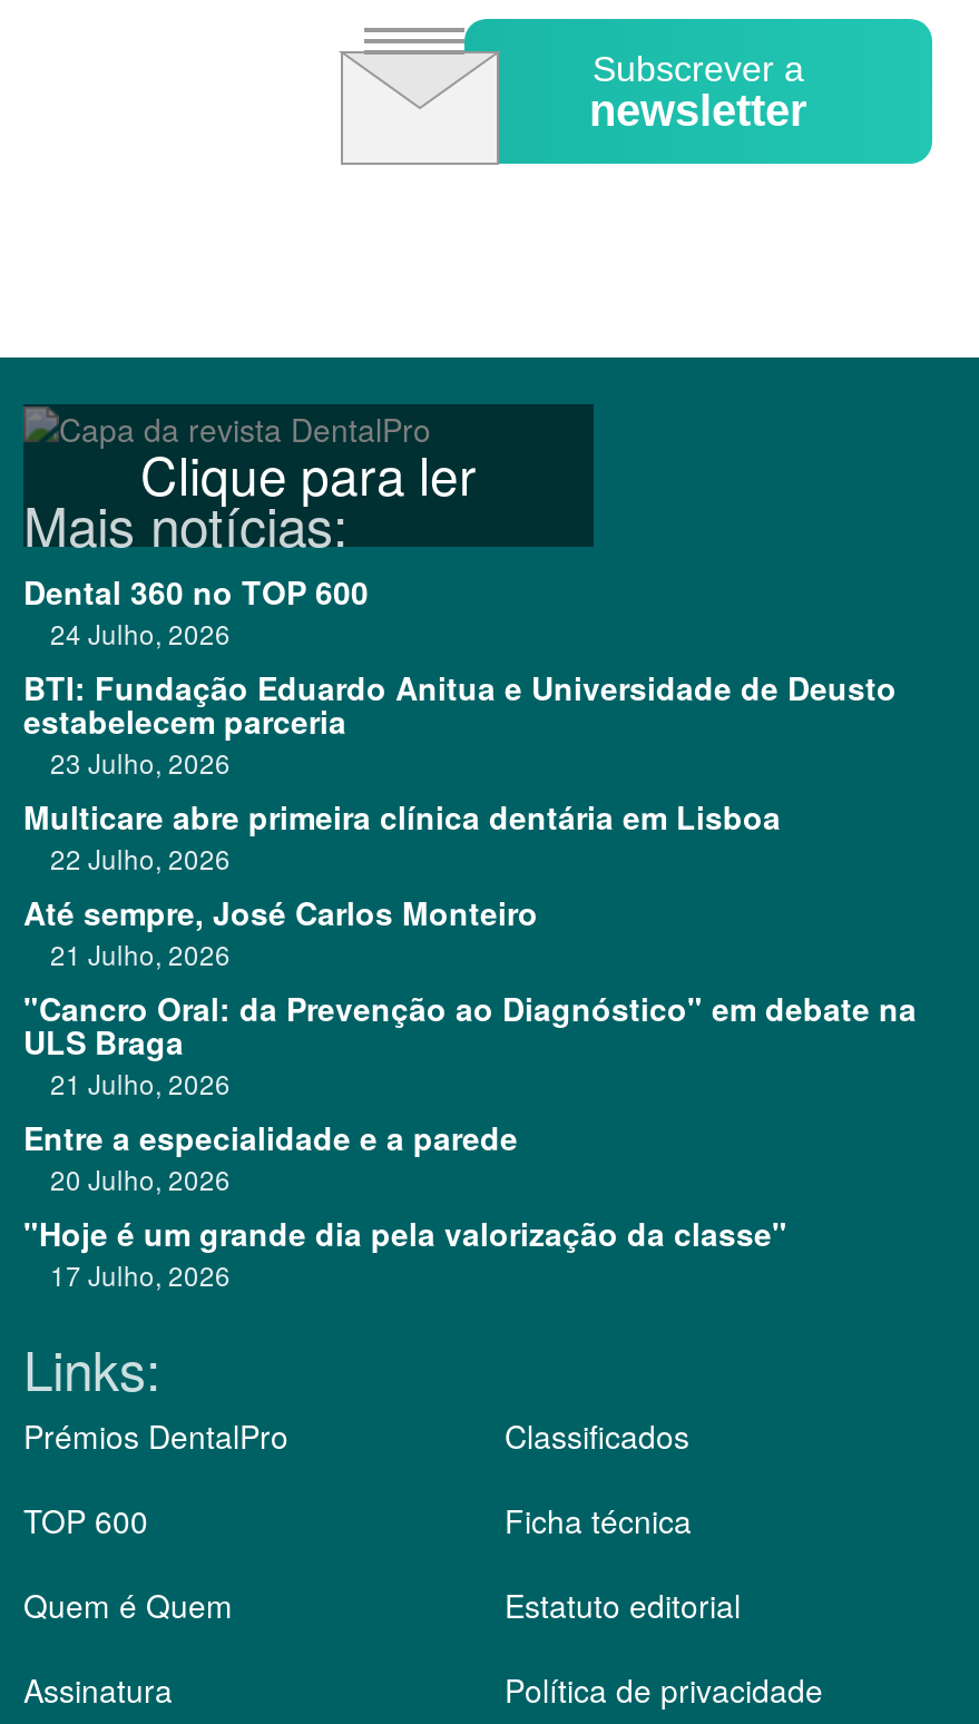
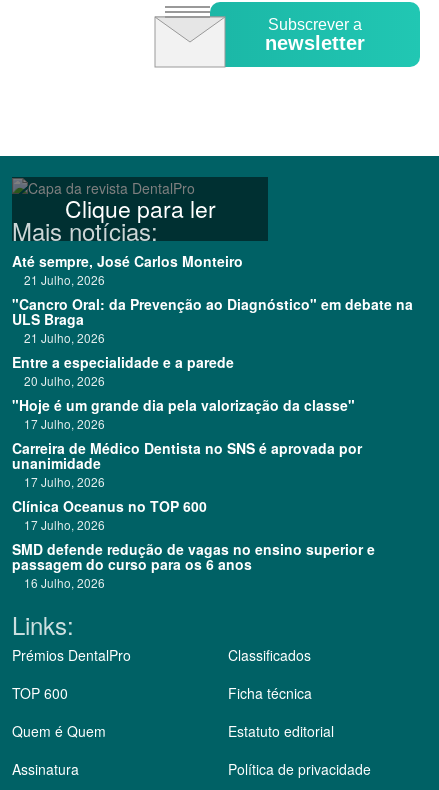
[23,570,897,877] Dental 360 no TOP 600 | 24 Julho, 2026 | BTI: Fundação Eduardo Anitua e Universidade de Deusto | estabelecem parceria | 23 Julho, 2026 | Multicare abre primeira clínica dentária em Lisboa | 22 Julho, 2026 -> none
moved [23,891,917,1294] -> [12,251,413,432]: Até sempre, José Carlos Monteiro | 21 Julho, 2026 | "Cancro Oral: da Prevenção ao Diagnóstico" em debate na | ... | "Hoje é um grande dia pela valorização da classe" | 17 Julho, 2026
none -> [12,438,375,591] Carreira de Médico Dentista no SNS é aprovada por | unanimidade | 17 Julho, 2026 | Clínica Oceanus no TOP 600 | 17 Julho, 2026 | SMD defende redução de vagas no ensino superior e | passagem do curso para os 6 anos | 16 Julho, 2026

